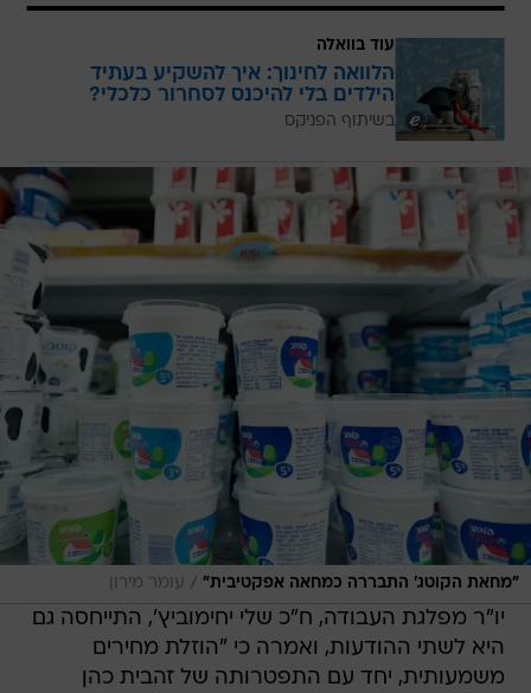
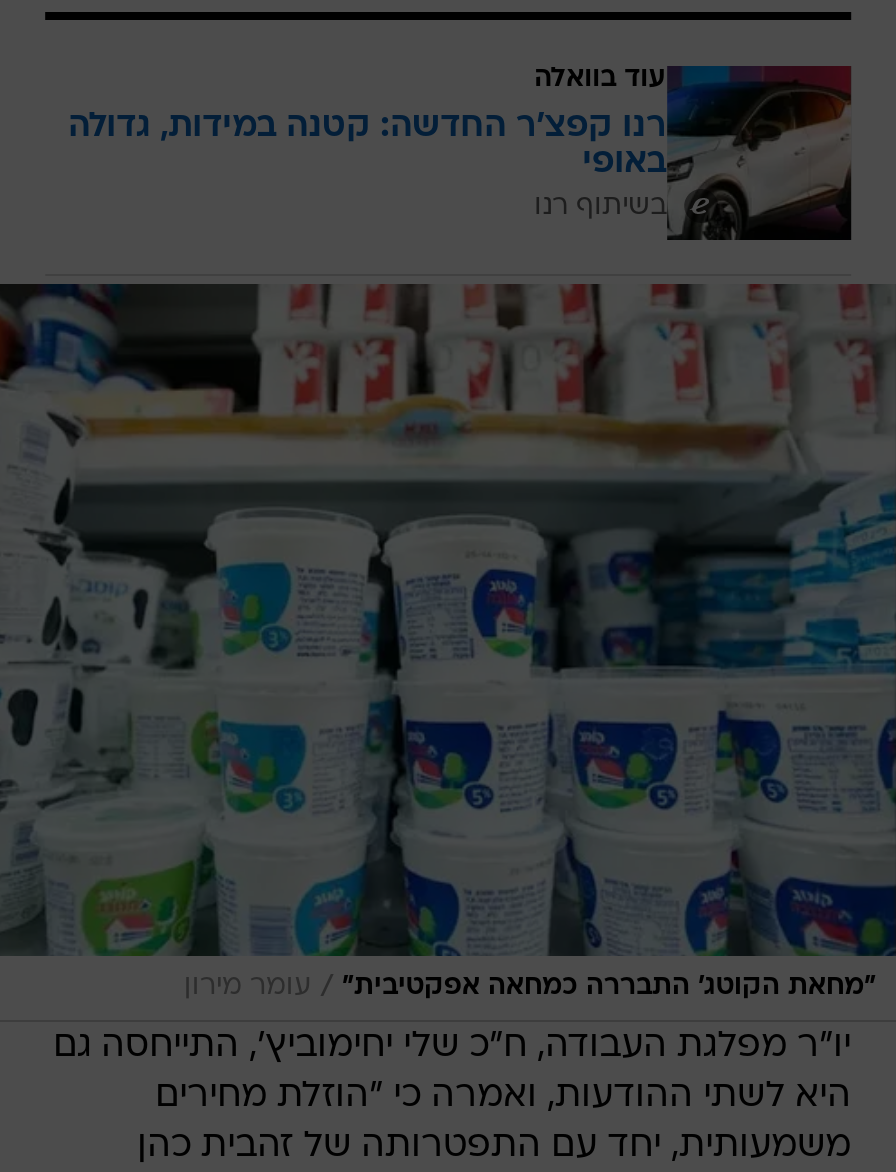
[89,37,505,142] [image] | הלוואה לחינוך: איך להשקיע בעתיד | הילדים בלי להיכנס לסחרור כלכלי? | בשיתוף הפניקס -> [68,64,852,242] [image] | רנו קפצ'ר החדשה: קטנה במידות, גדולה | באופי | בשיתוף רנו

